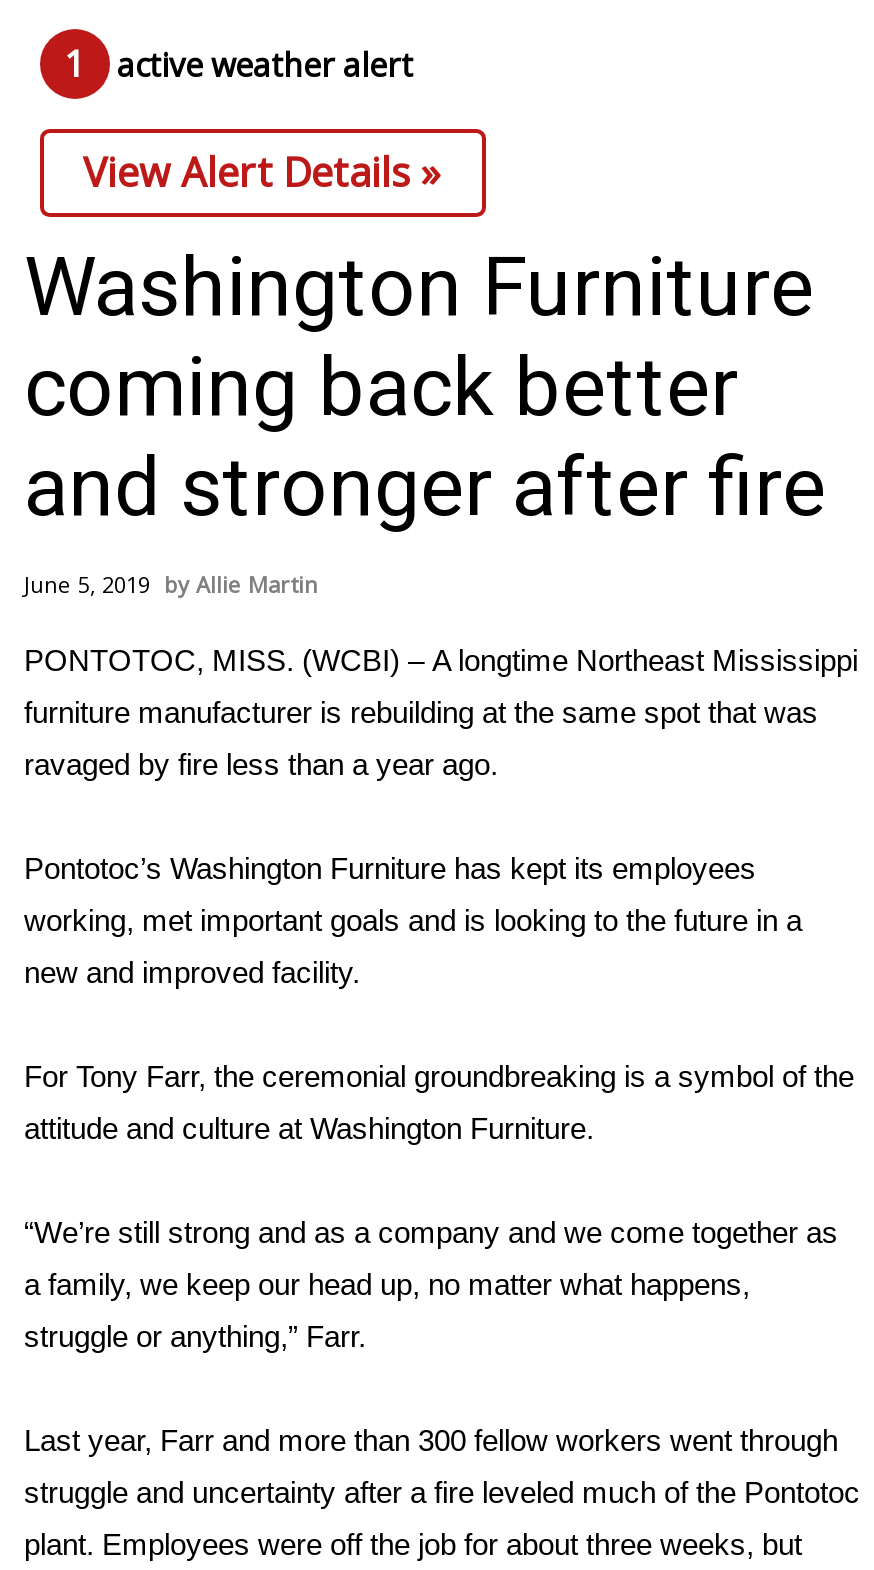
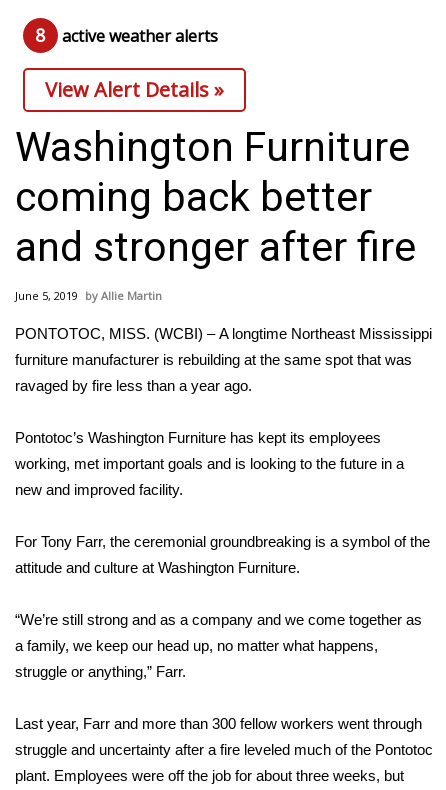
[64,39,413,87] 1 active weather alert -> [35,23,217,47] 8 active weather alerts

